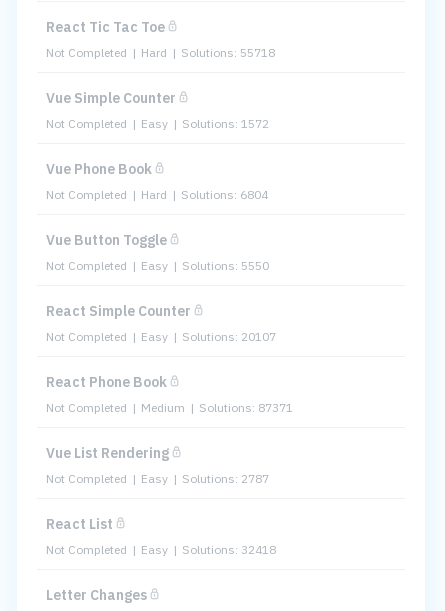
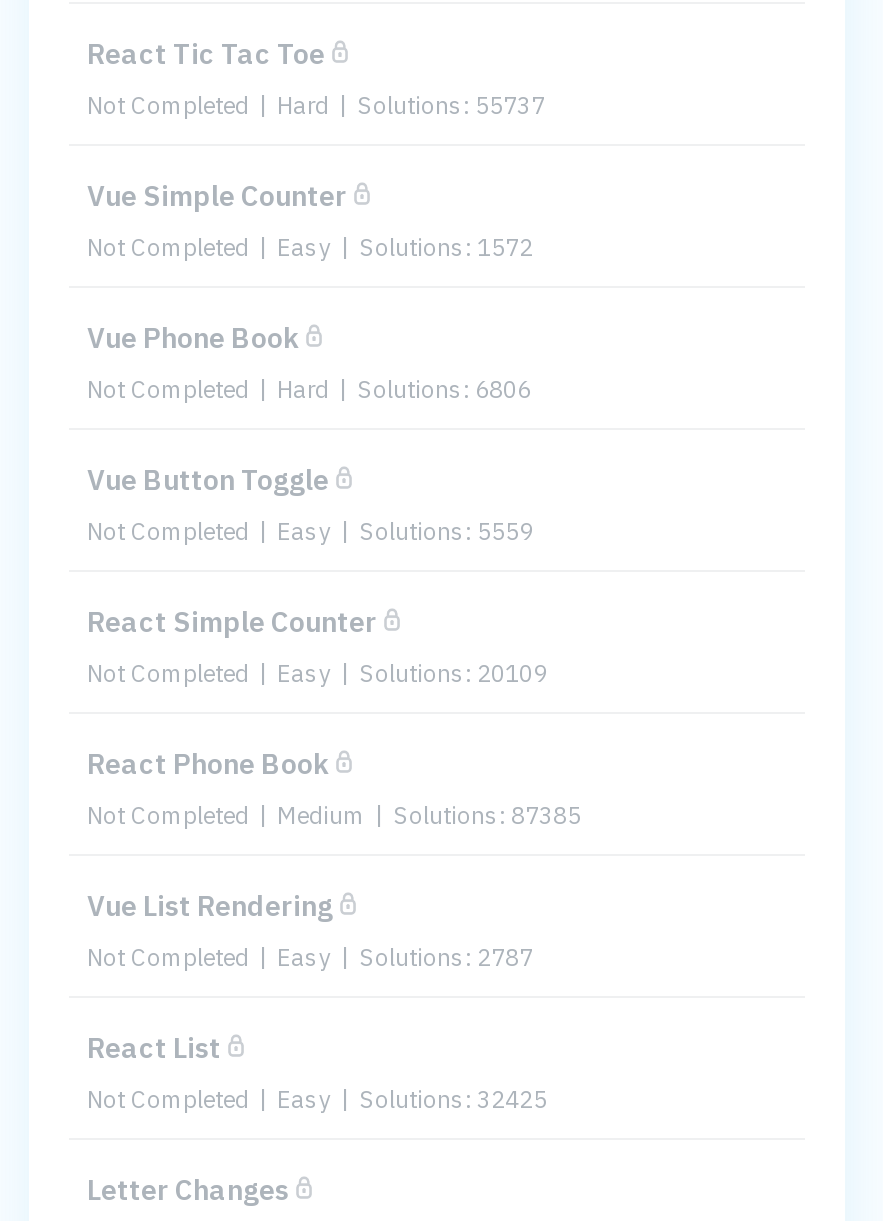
[46,45,275,60] Not Completed Hard Solutions: 55718 -> [87,90,545,120] Not Completed Hard Solutions: 55737
[46,187,268,202] Not Completed Hard Solutions: 6804 -> [87,374,531,404] Not Completed Hard Solutions: 6806
[46,258,269,273] Not Completed Easy Solutions: 5550 -> [87,516,533,546] Not Completed Easy Solutions: 5559
[46,329,276,344] Not Completed Easy Solutions: 20107 -> [87,658,547,688] Not Completed Easy Solutions: 20109
[46,400,293,415] Not Completed Medium Solutions: 87371 -> [87,800,581,830] Not Completed Medium Solutions: 87385
[46,542,276,557] Not Completed Easy Solutions: 32418 -> [87,1084,547,1114] Not Completed Easy Solutions: 32425

